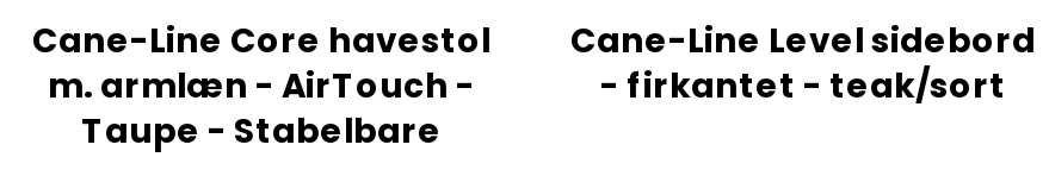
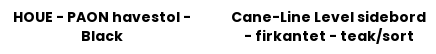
[32,16,490,154] Cane-Line Core havestol | m. armlæn - AirTouch - | Taupe - Stabelbare -> [12,7,190,46] HOUE - PAON havestol - | Black

